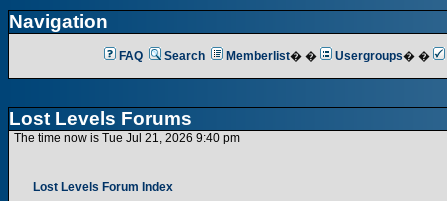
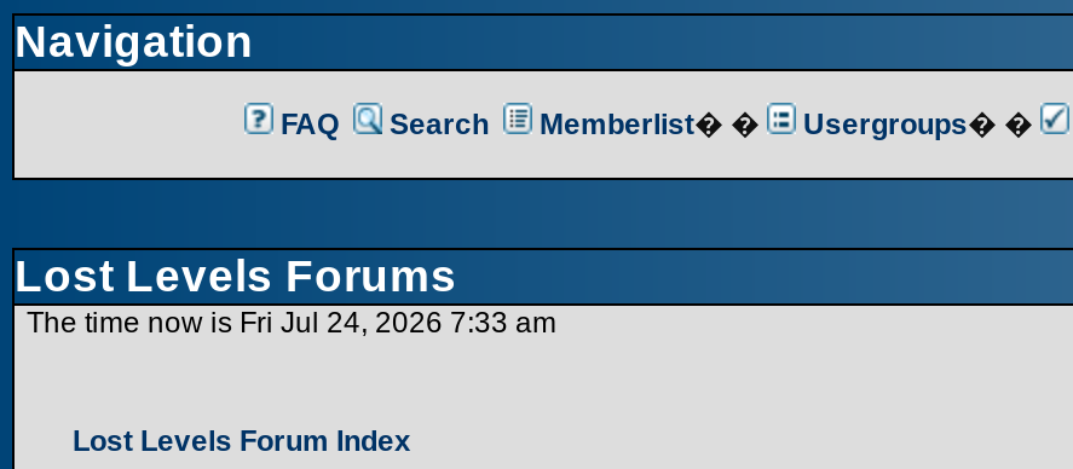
[14,131,240,145] The time now is Tue Jul 21, 2026 9:40 pm -> [27,305,556,339] The time now is Fri Jul 24, 2026 7:33 am

